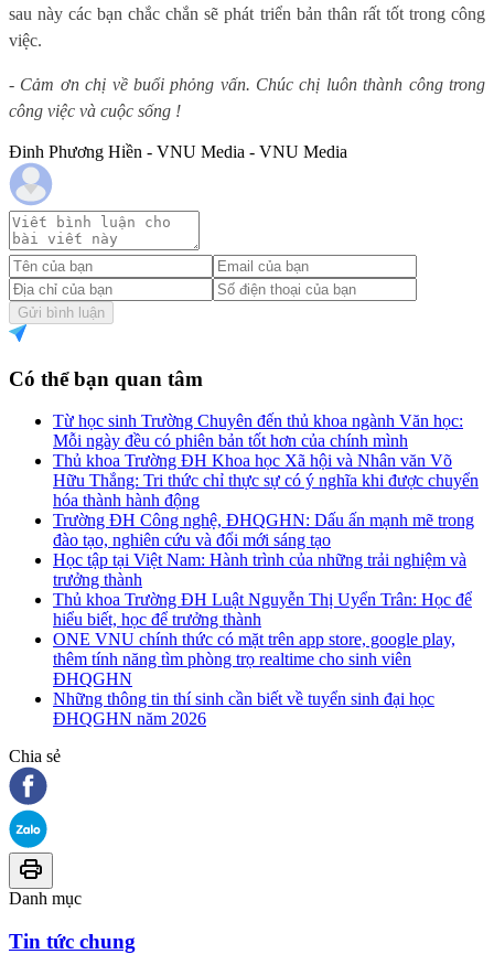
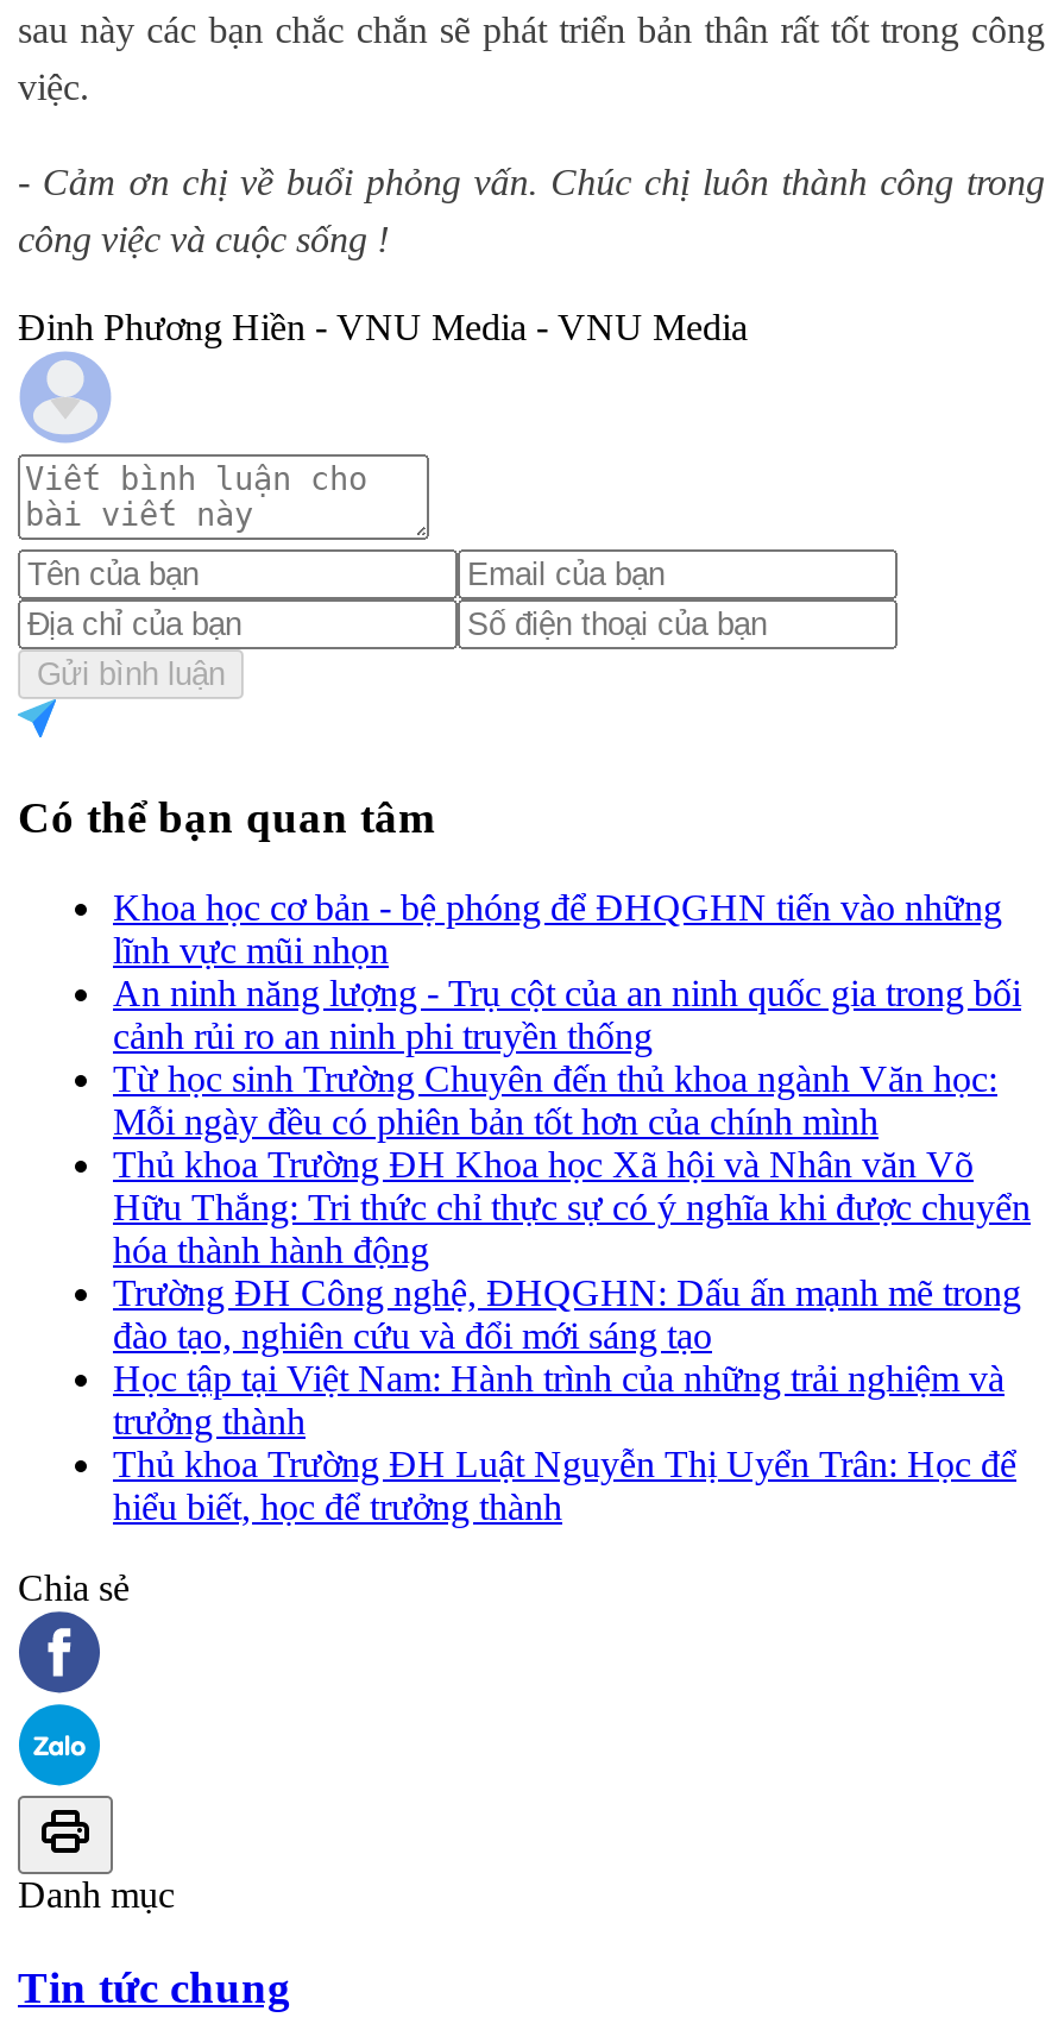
none -> [113,888,1021,1057] Khoa học cơ bản - bệ phóng để ĐHQGHN tiến vào những | lĩnh vực mũi nhọn | An ninh năng lượng - Trụ cột của an ninh quốc gia trong bối | cảnh rủi ro an ninh phi truyền thống
moved [53,412,479,629] -> [113,1059,1031,1527]: Từ học sinh Trường Chuyên đến thủ khoa ngành Văn học: | Mỗi ngày đều có phiên bản tốt hơn của chính mình | Thủ khoa Trường ĐH Khoa học Xã hội và Nhân văn Võ | ... | Thủ khoa Trường ĐH Luật Nguyễn Thị Uyển Trân: Học để | hiểu biết, học để trưởng thành
[53,630,455,728] ONE VNU chính thức có mặt trên app store, google play, | thêm tính năng tìm phòng trọ realtime cho sinh viên | ĐHQGHN | Những thông tin thí sinh cần biết về tuyển sinh đại học | ĐHQGHN năm 2026 -> none

